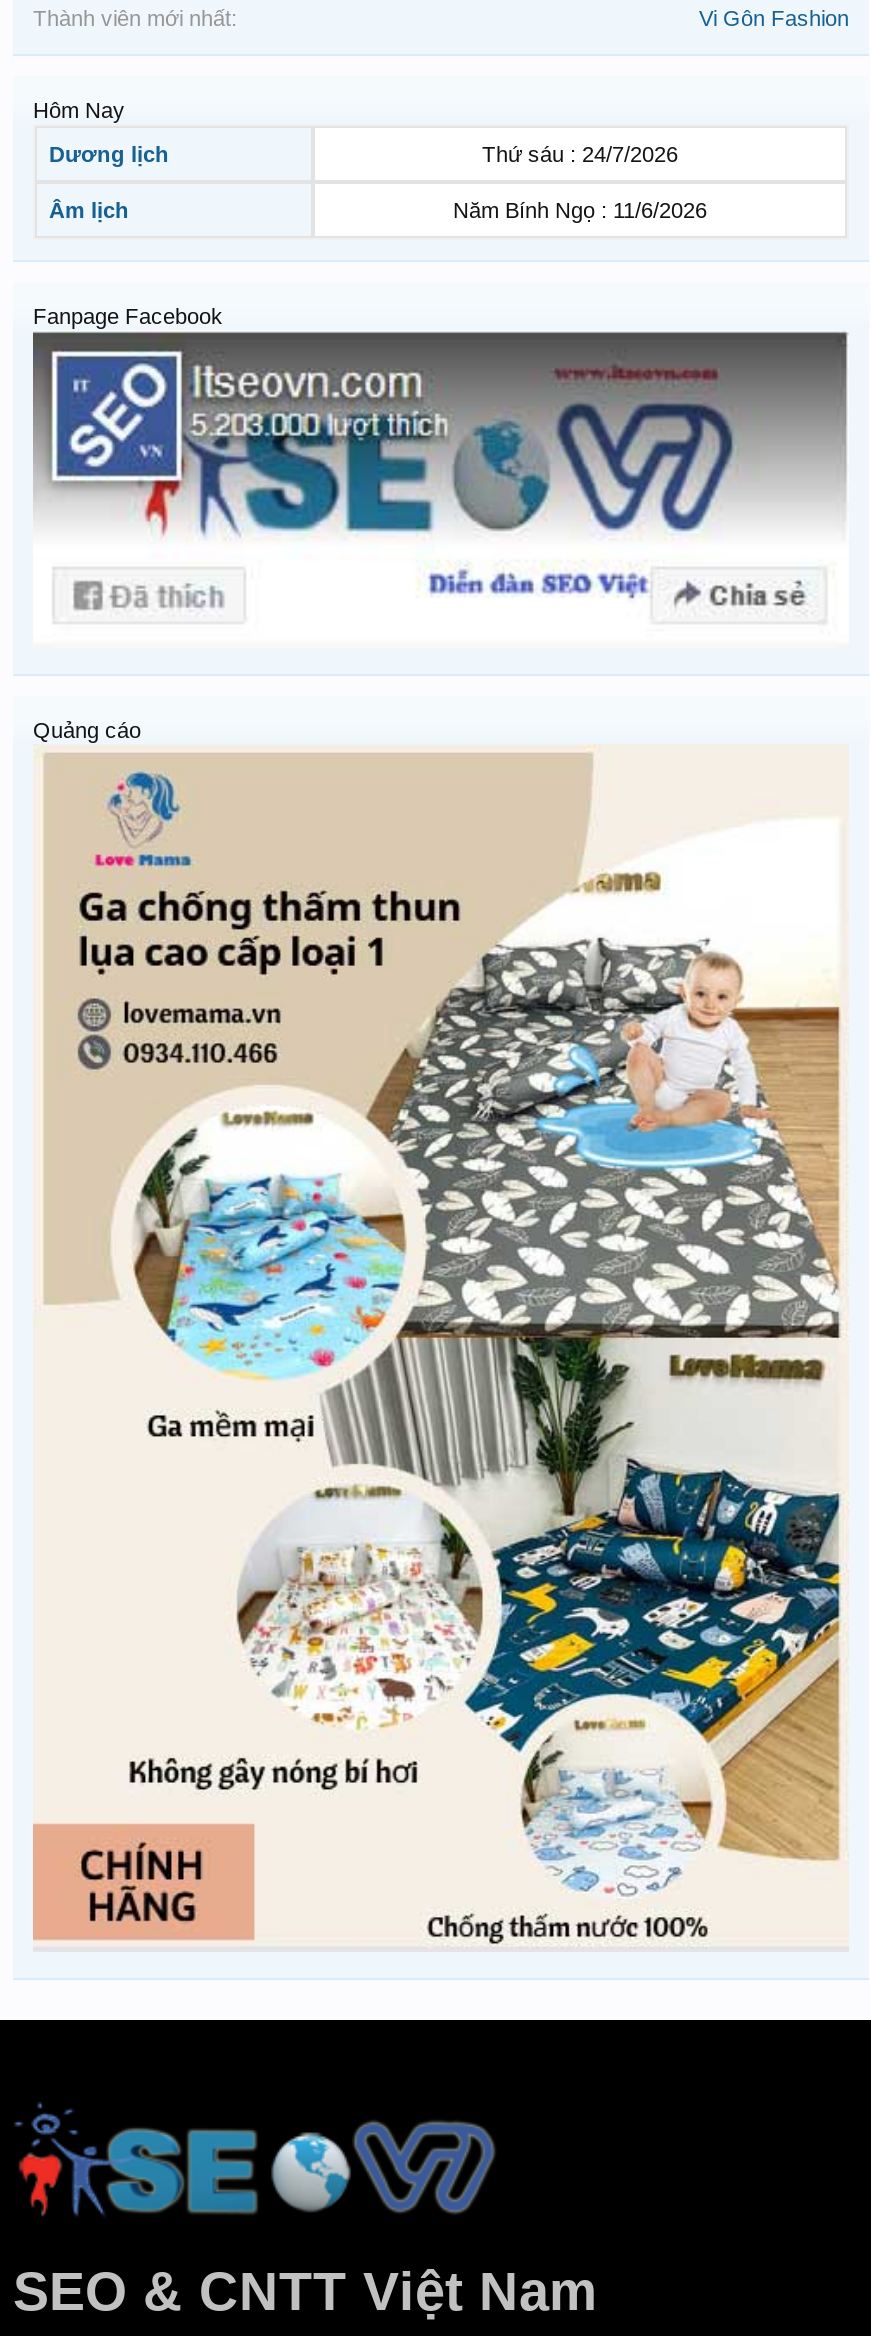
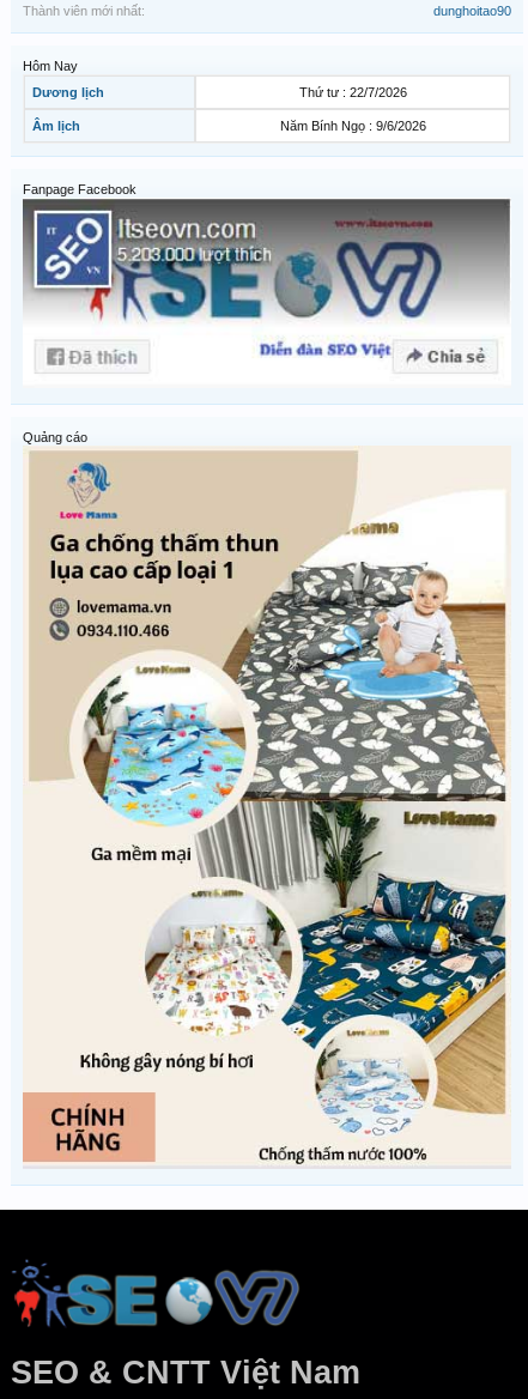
[699,6,849,30] Vi Gôn Fashion -> [433,4,511,18] dunghoitao90
[482,142,678,166] Thứ sáu : 24/7/2026 -> [299,85,406,100] Thứ tư : 22/7/2026
[453,198,707,222] Năm Bính Ngọ : 11/6/2026 -> [280,119,426,133] Năm Bính Ngọ : 9/6/2026

